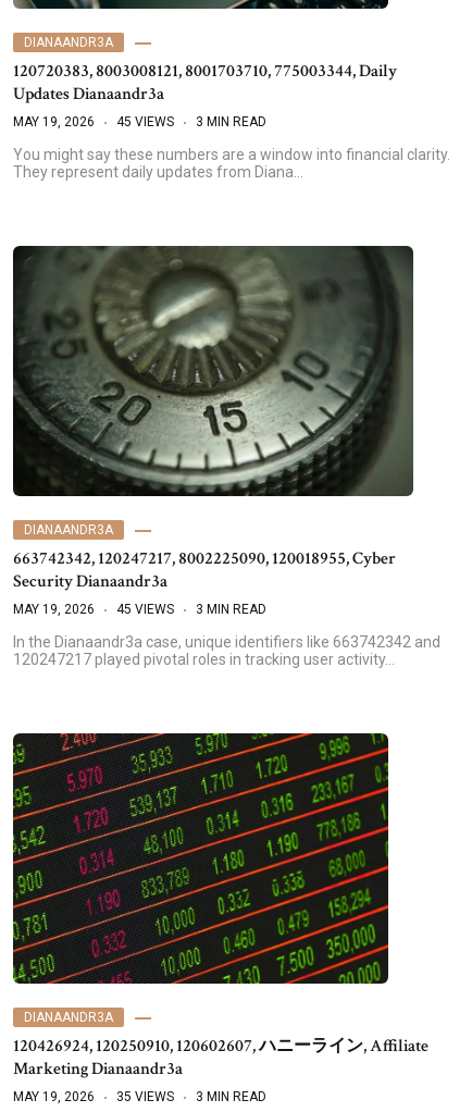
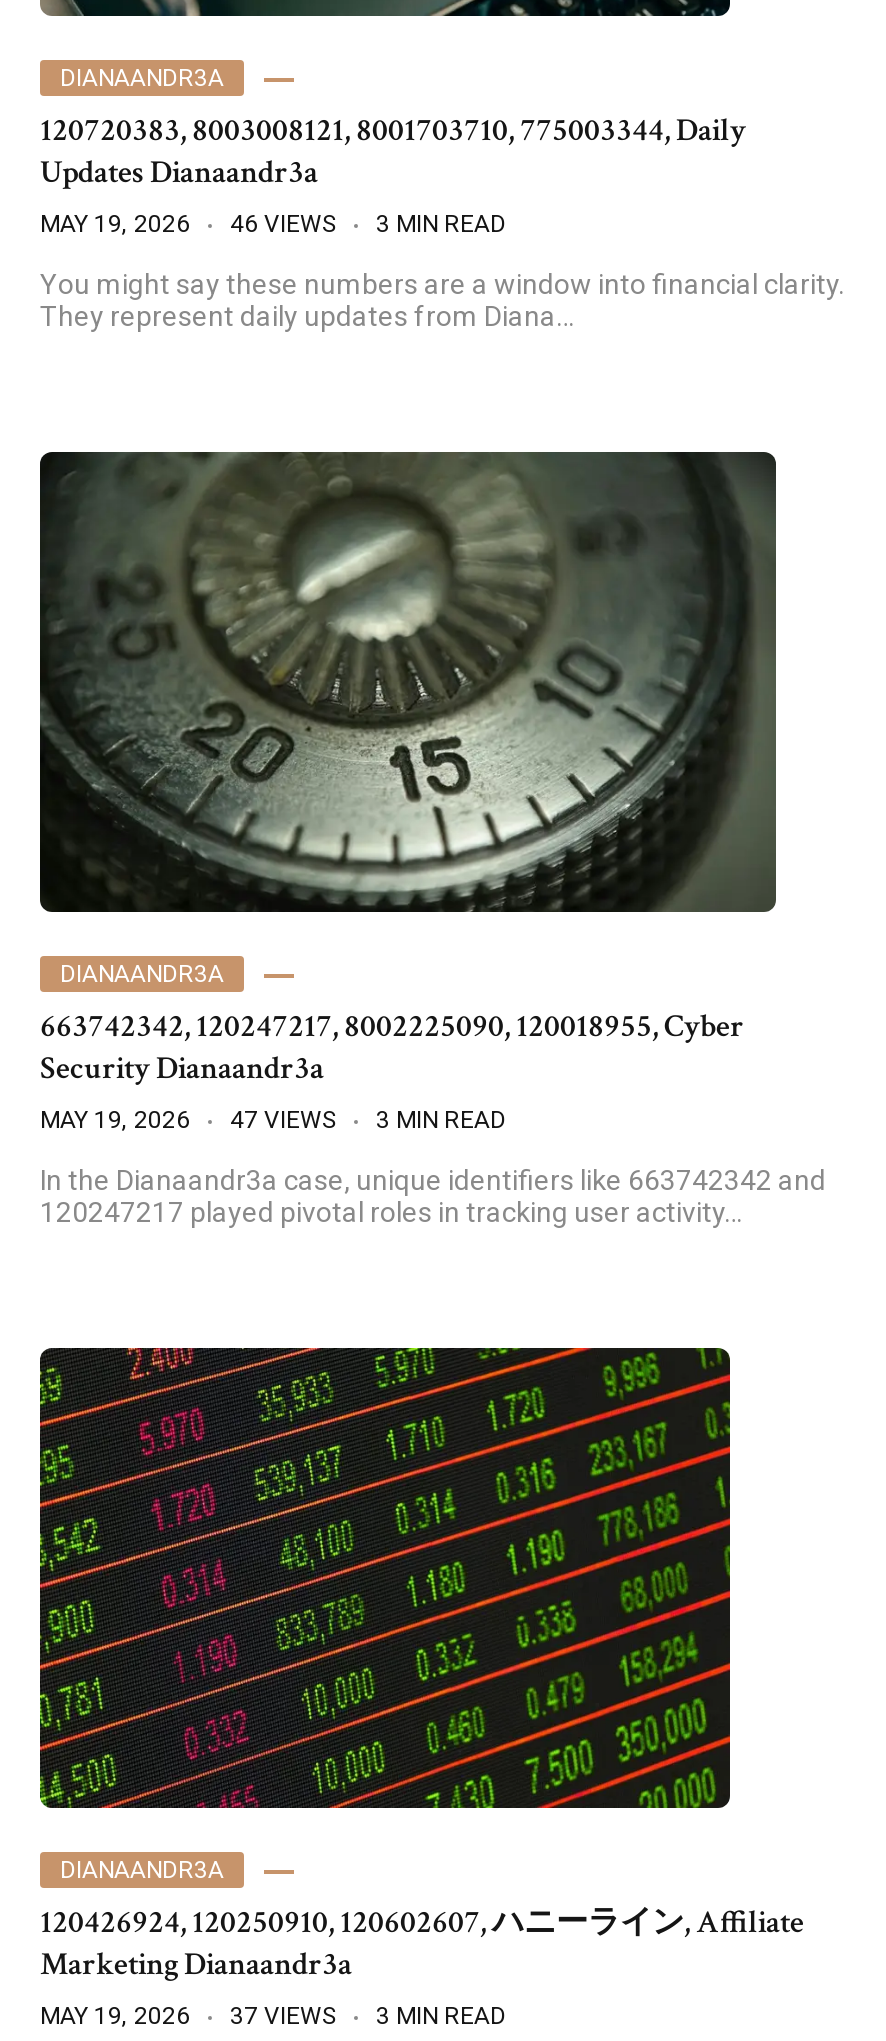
[13,114,266,129] MAY 19, 2026 45 VIEWS 3 MIN READ -> [40,210,506,238] MAY 19, 2026 46 VIEWS 3 MIN READ
[13,601,266,617] MAY 19, 2026 45 VIEWS 3 MIN READ -> [40,1106,506,1134] MAY 19, 2026 47 VIEWS 3 MIN READ
[13,1089,266,1104] MAY 19, 2026 35 VIEWS 3 MIN READ -> [40,2002,506,2030] MAY 19, 2026 37 VIEWS 3 MIN READ

